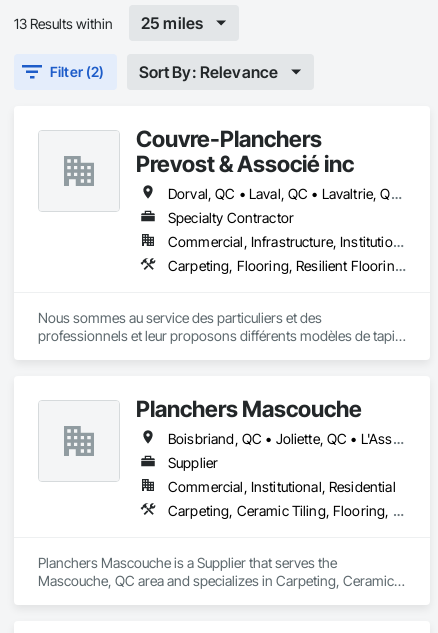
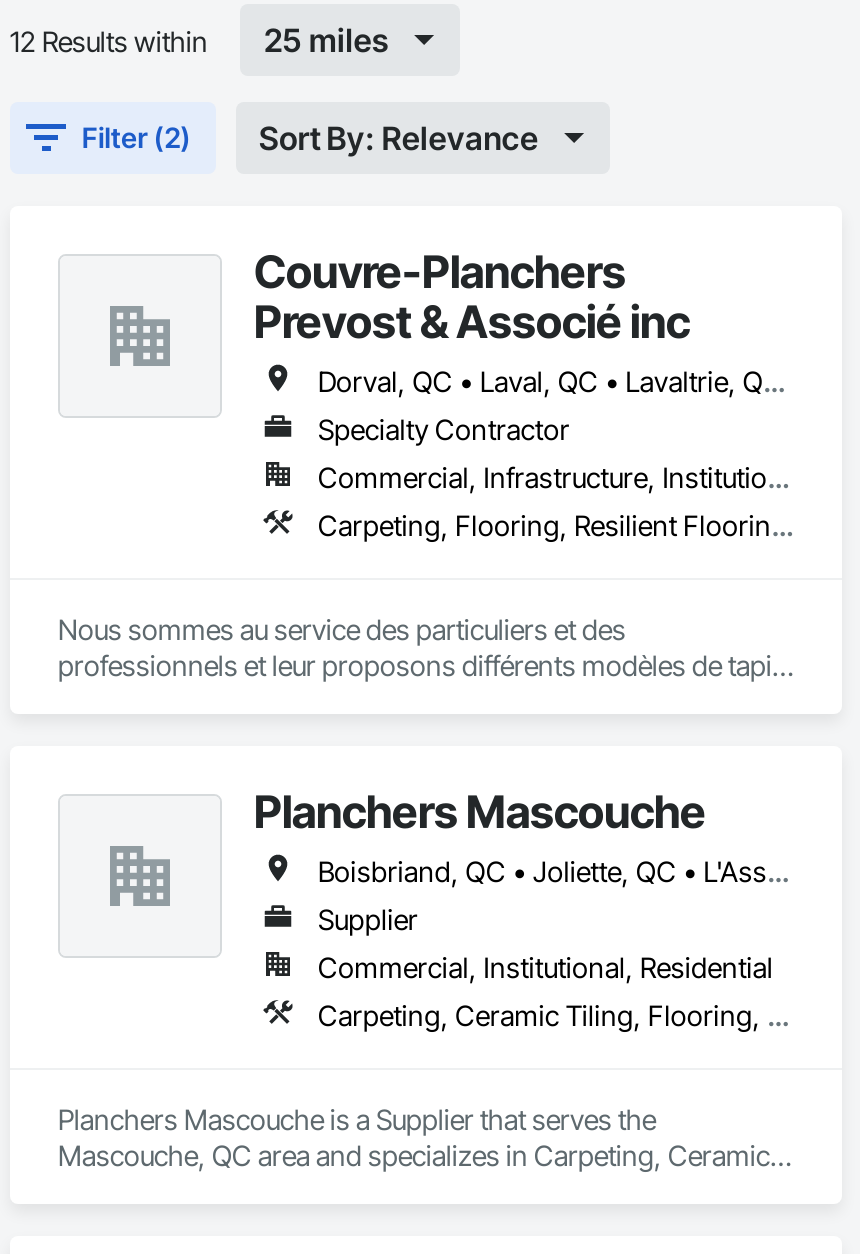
[14,14,113,31] 13 Results within -> [10,23,208,57] 12 Results within

